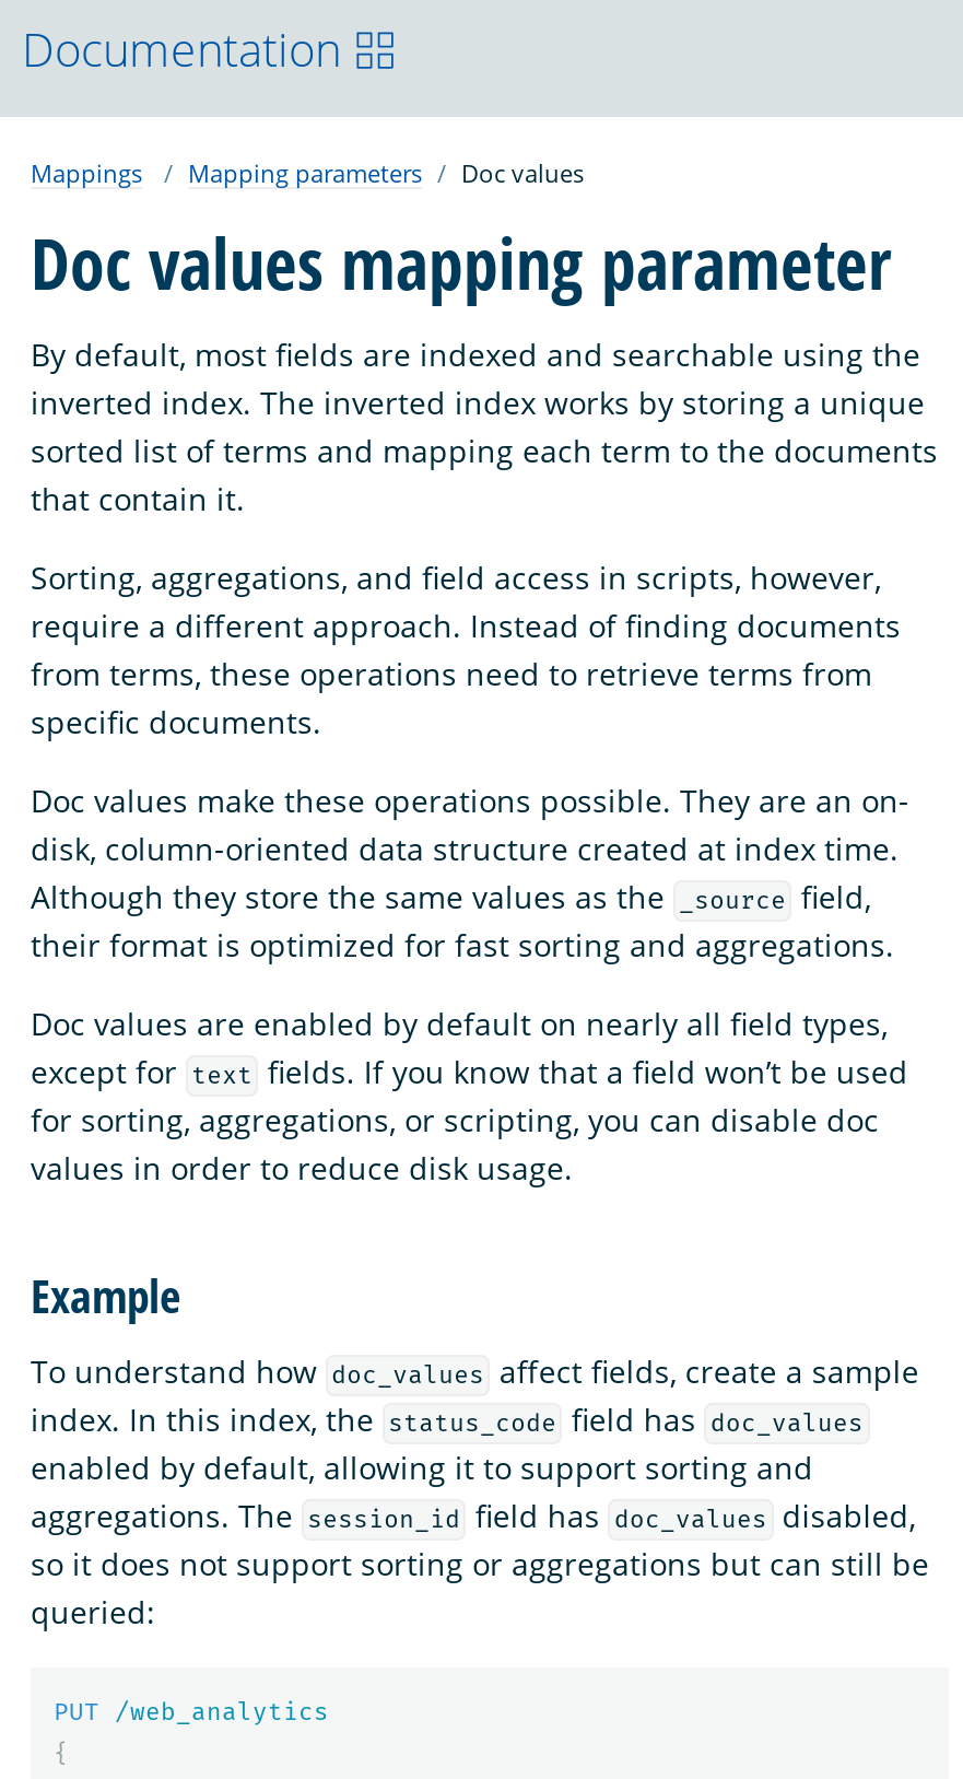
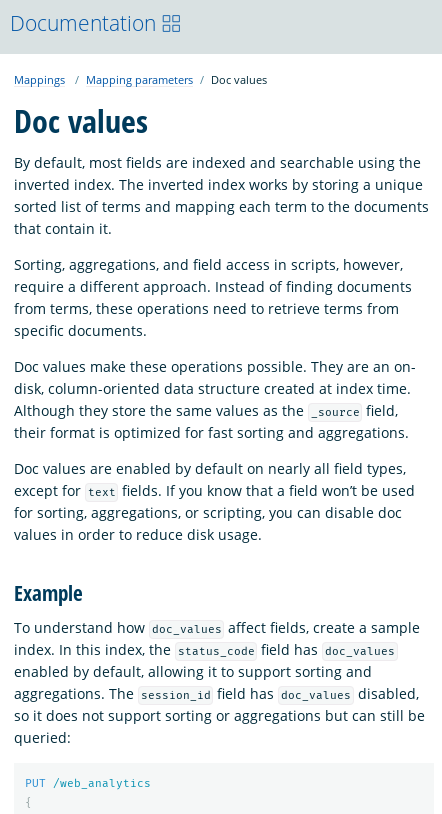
[31,215,892,309] Doc values mapping parameter -> [14,99,148,142] Doc values

